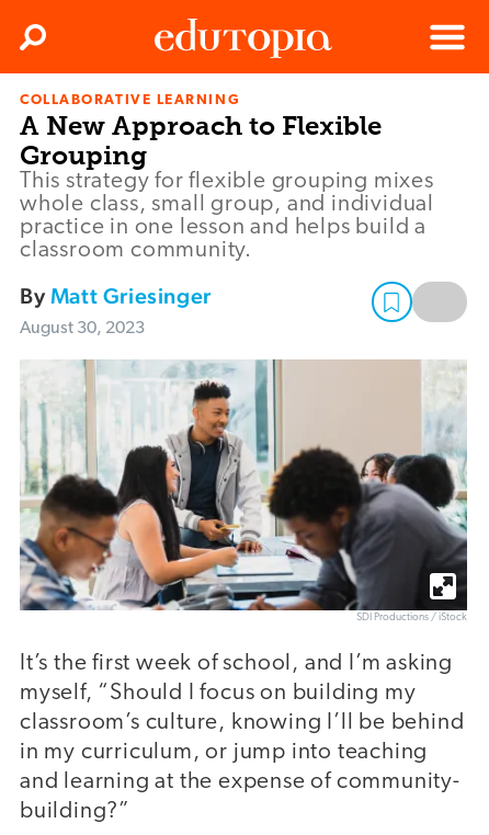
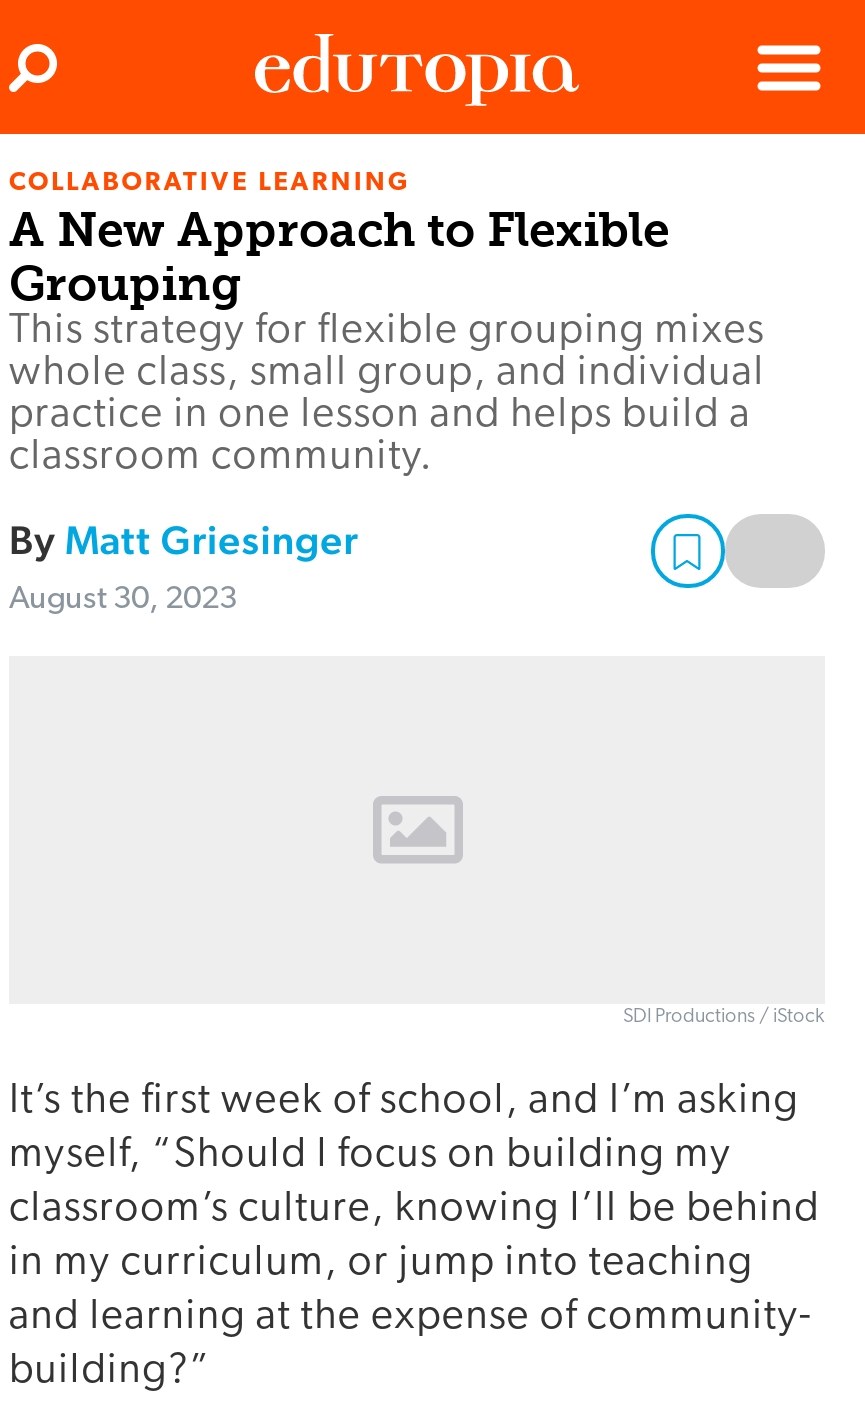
[19,359,468,611] [image] -> none

